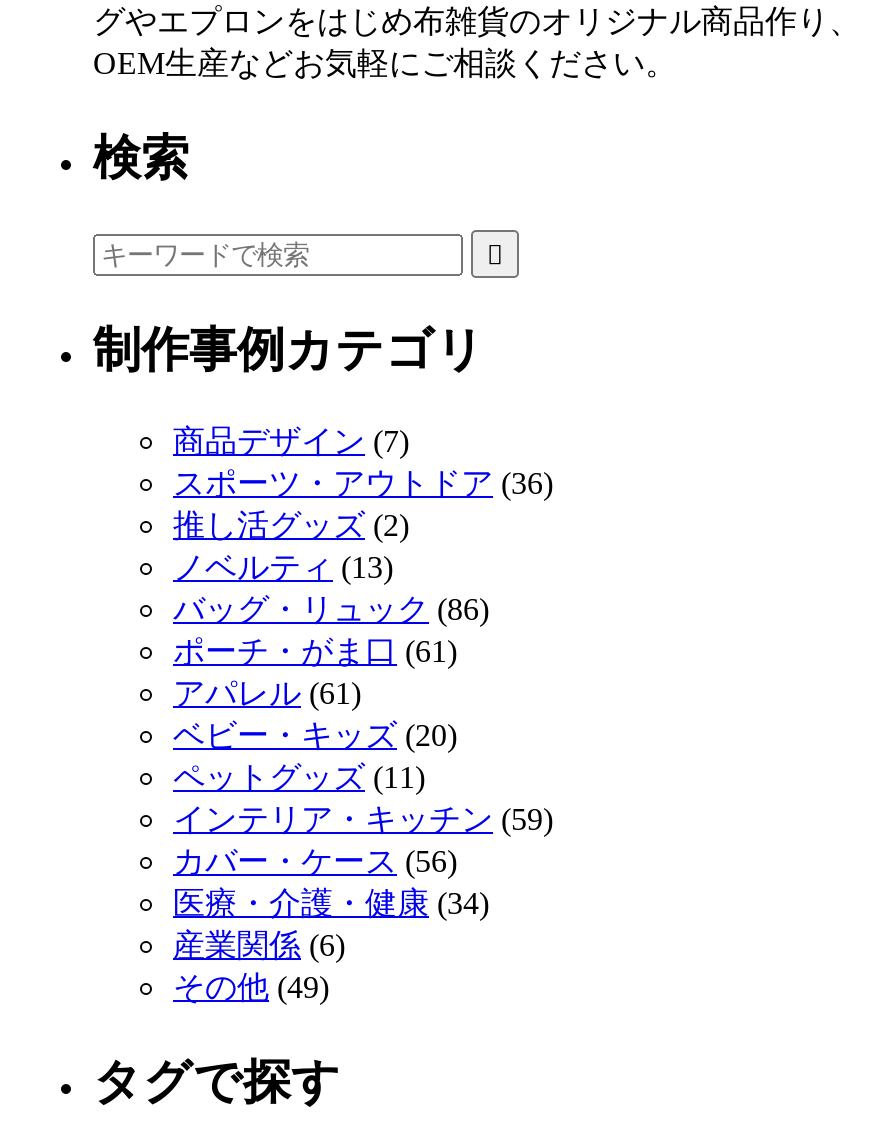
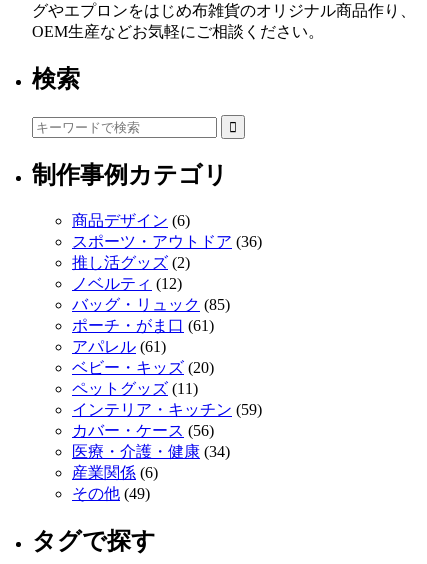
[173,424,409,458] 商品デザイン(7) -> [72,212,190,229] 商品デザイン(6)
[173,550,393,584] ノベルティ(13) -> [72,275,182,292] ノベルティ(12)
[173,592,489,626] バッグ・リュック(86) -> [72,296,230,313] バッグ・リュック(85)

